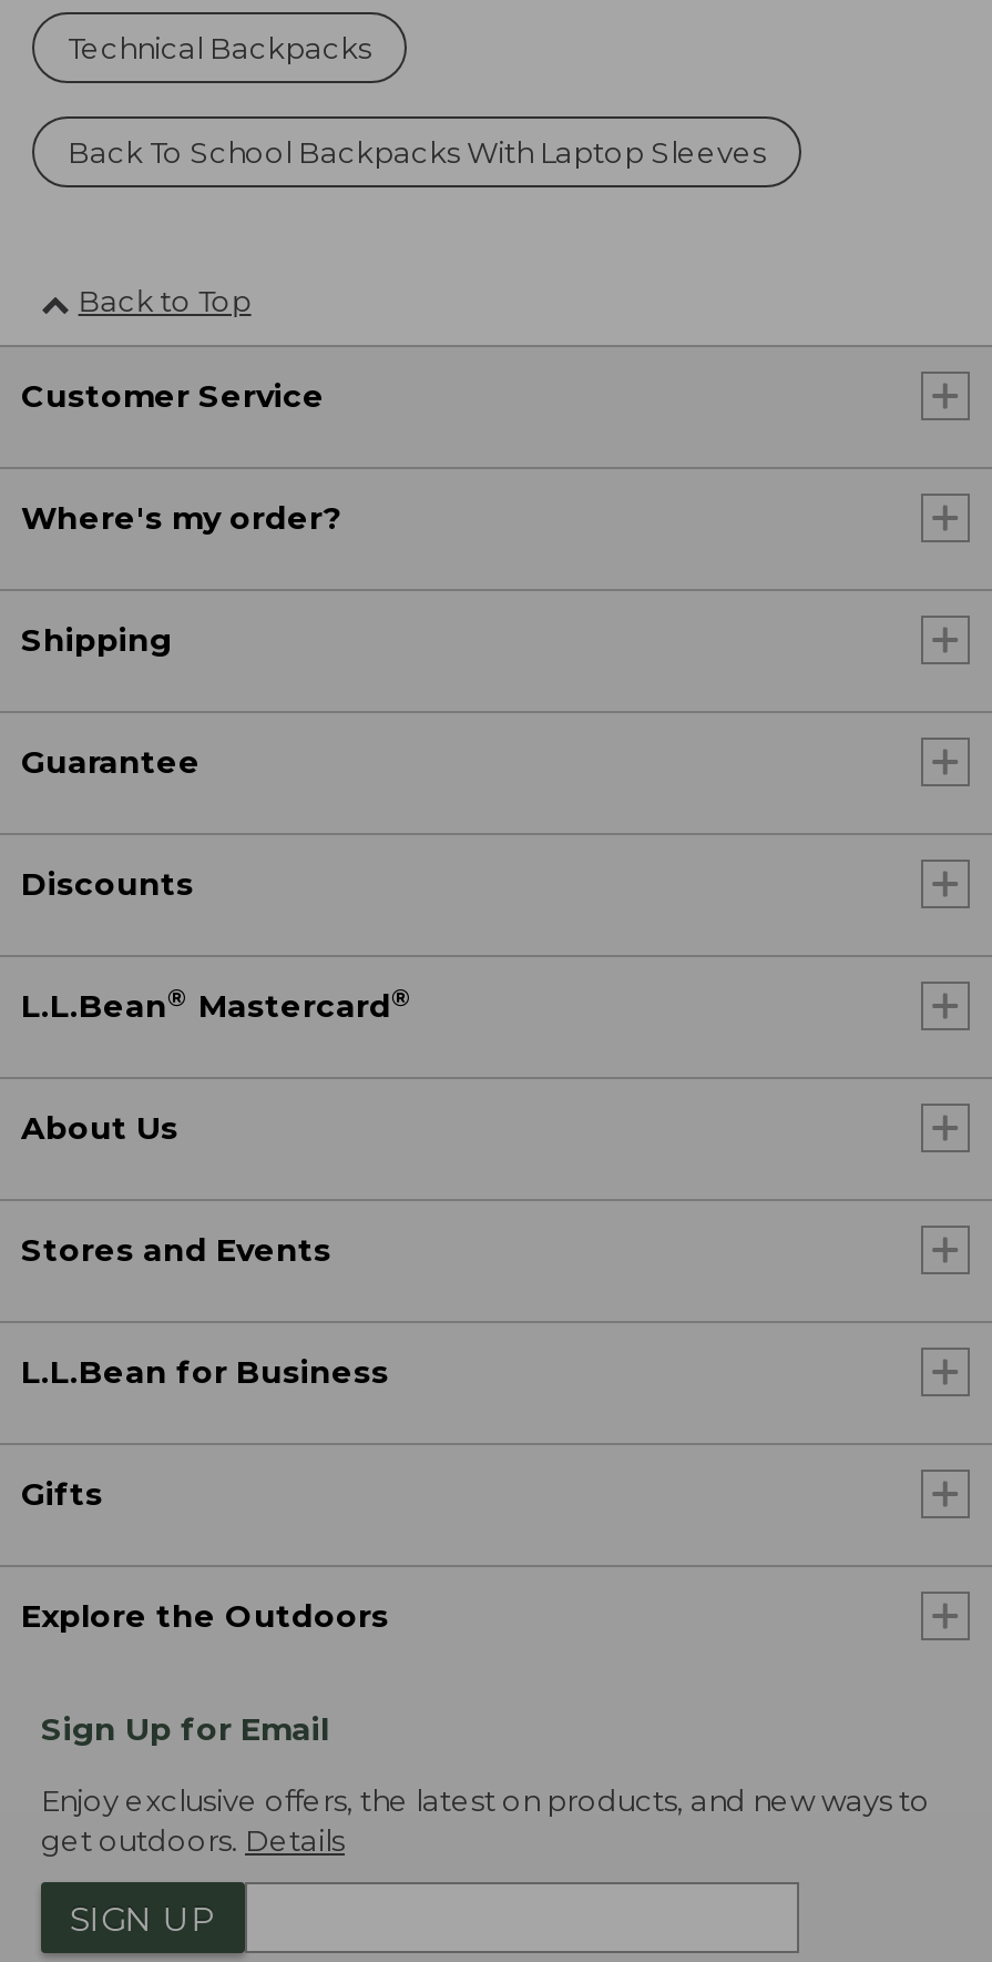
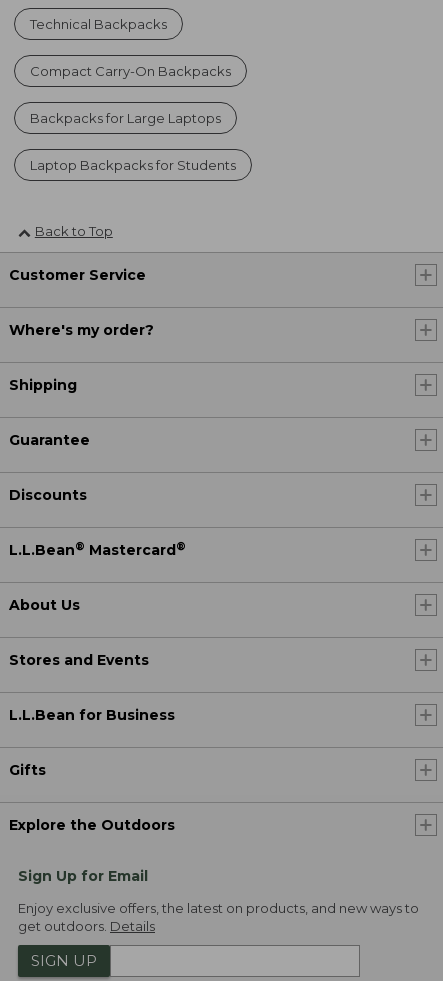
[68,134,766,170] Back To School Backpacks With Laptop Sleeves -> [30,63,236,173] Compact Carry-On Backpacks | Backpacks for Large Laptops | Laptop Backpacks for Students

